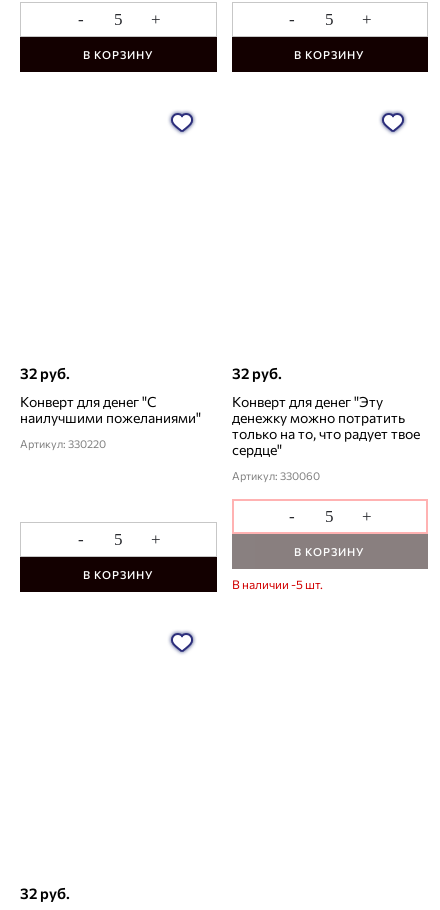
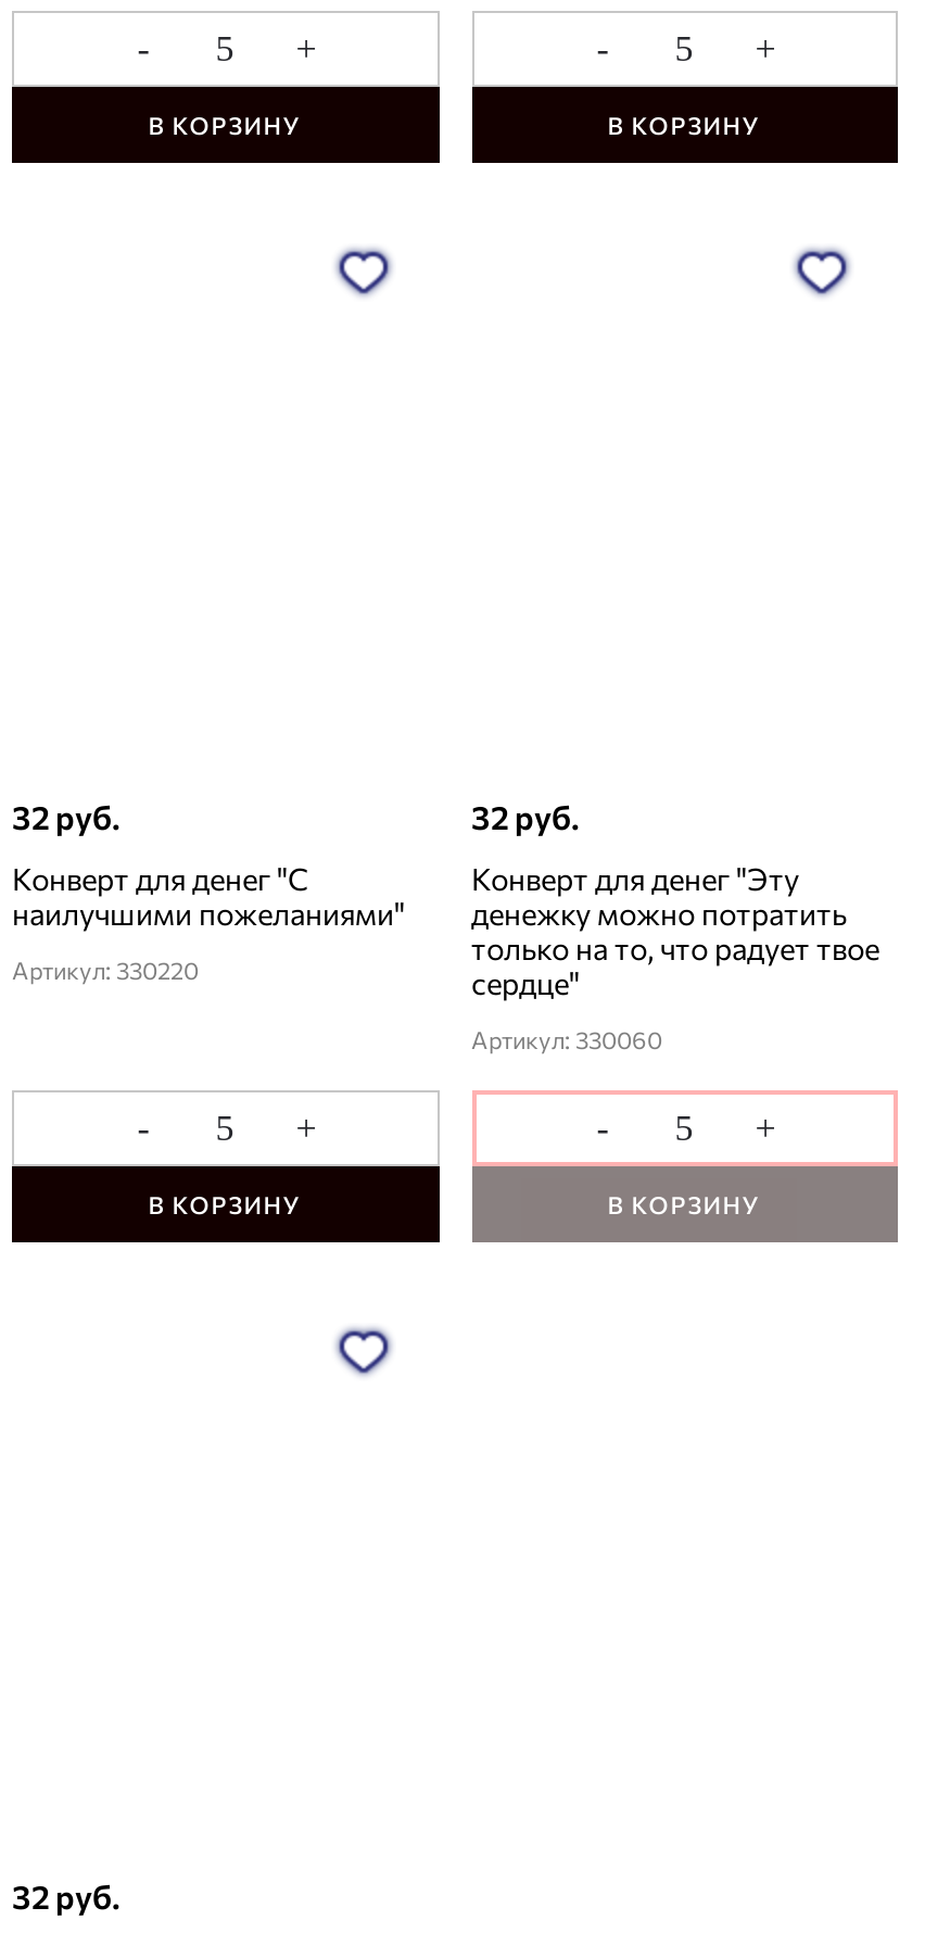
[231,577,322,591] В наличии -5 шт. -> none

